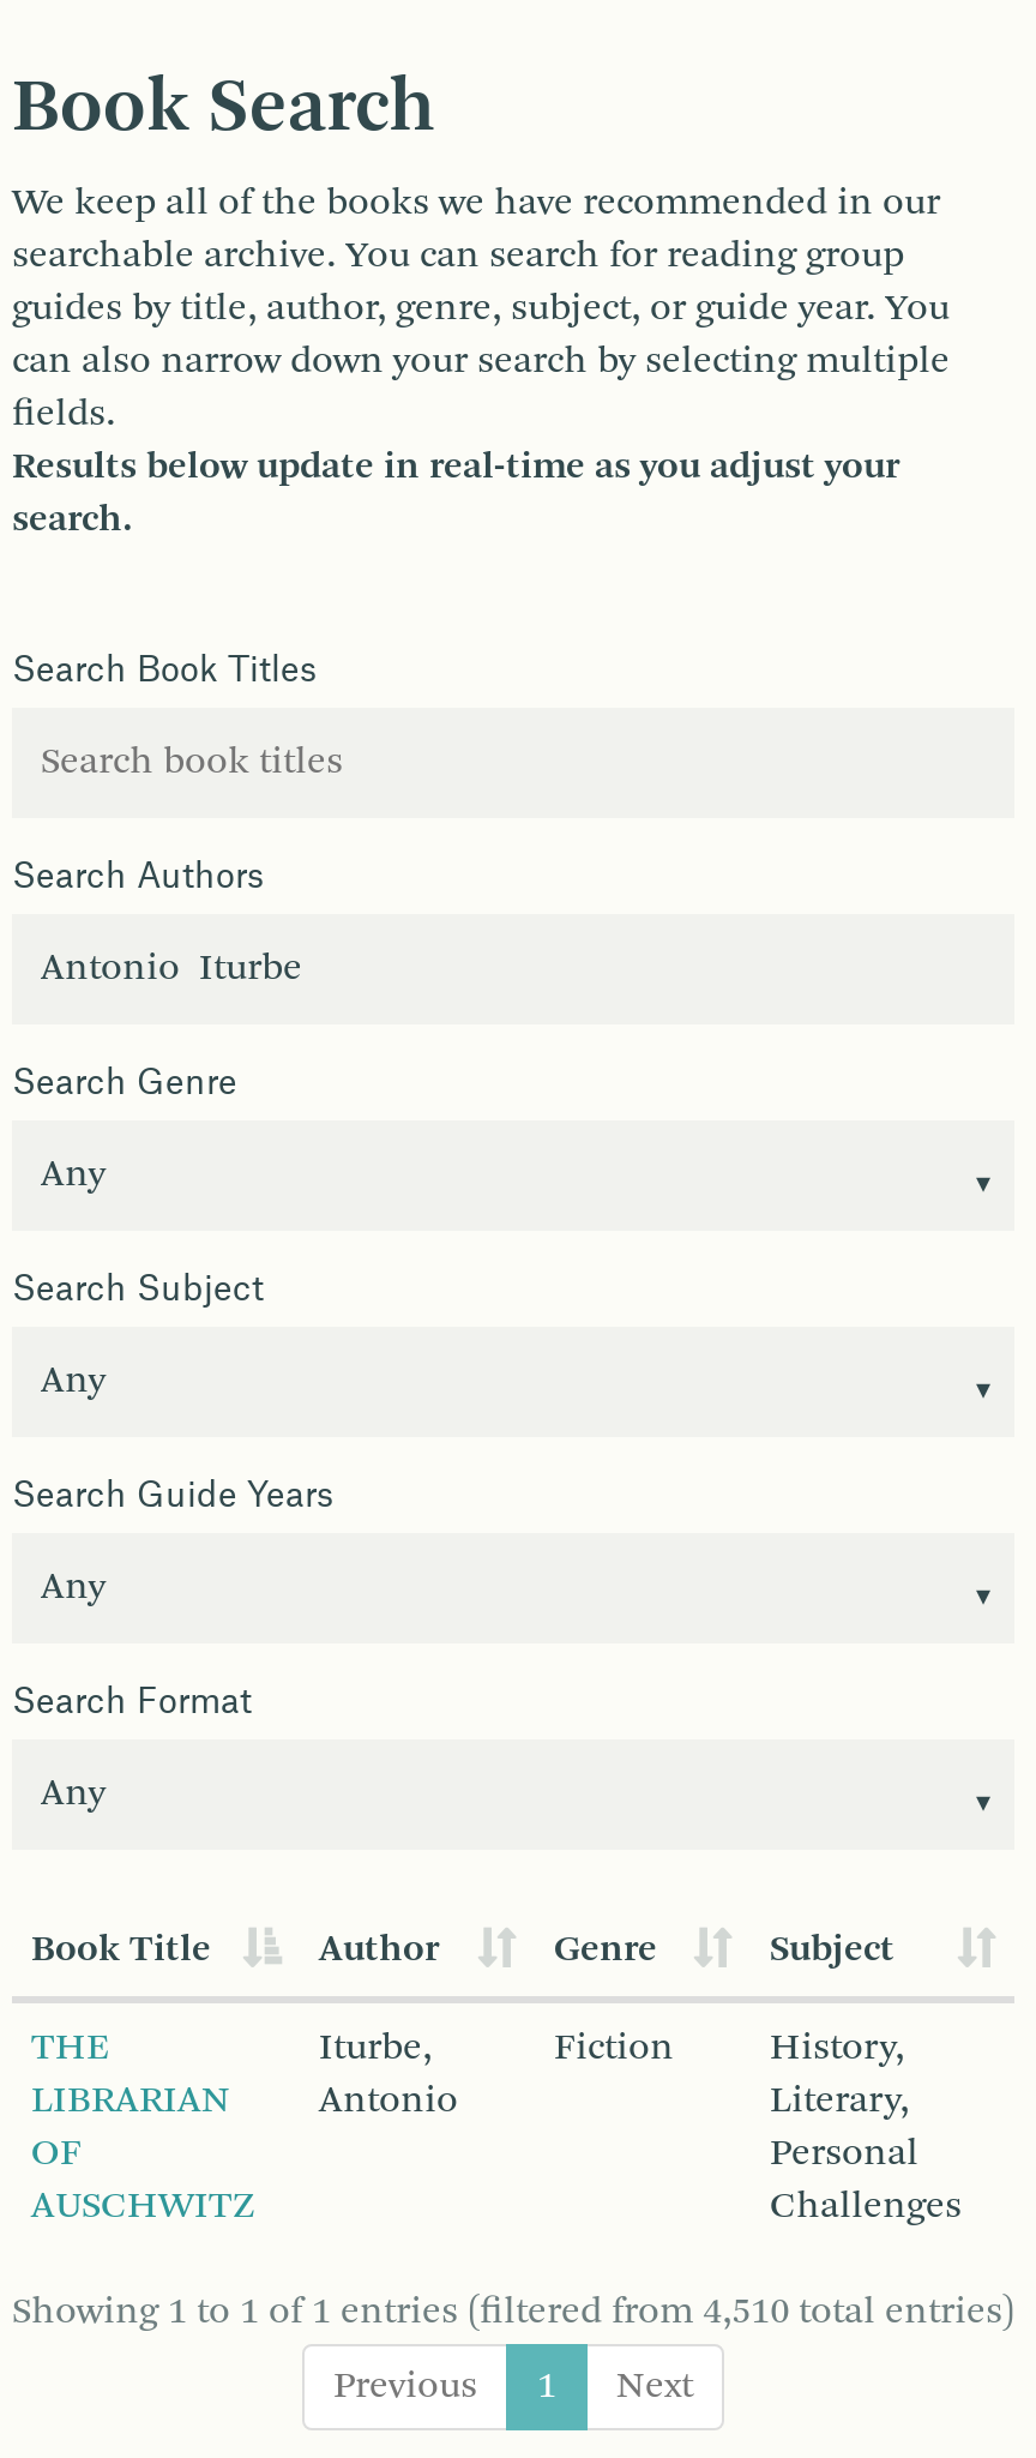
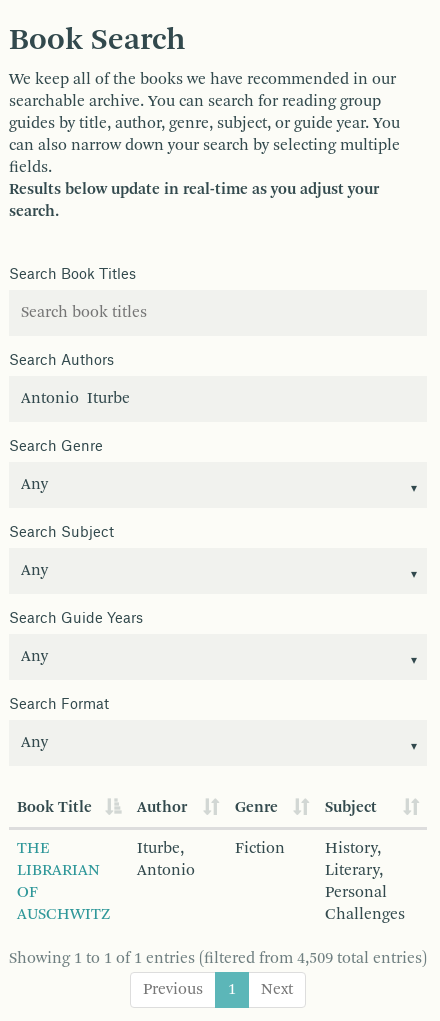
[12,2292,1014,2331] Showing 1 to 1 of 1 entries (filtered from 4,510 total entries) -> [9,950,427,966] Showing 1 to 1 of 1 entries (filtered from 4,509 total entries)

